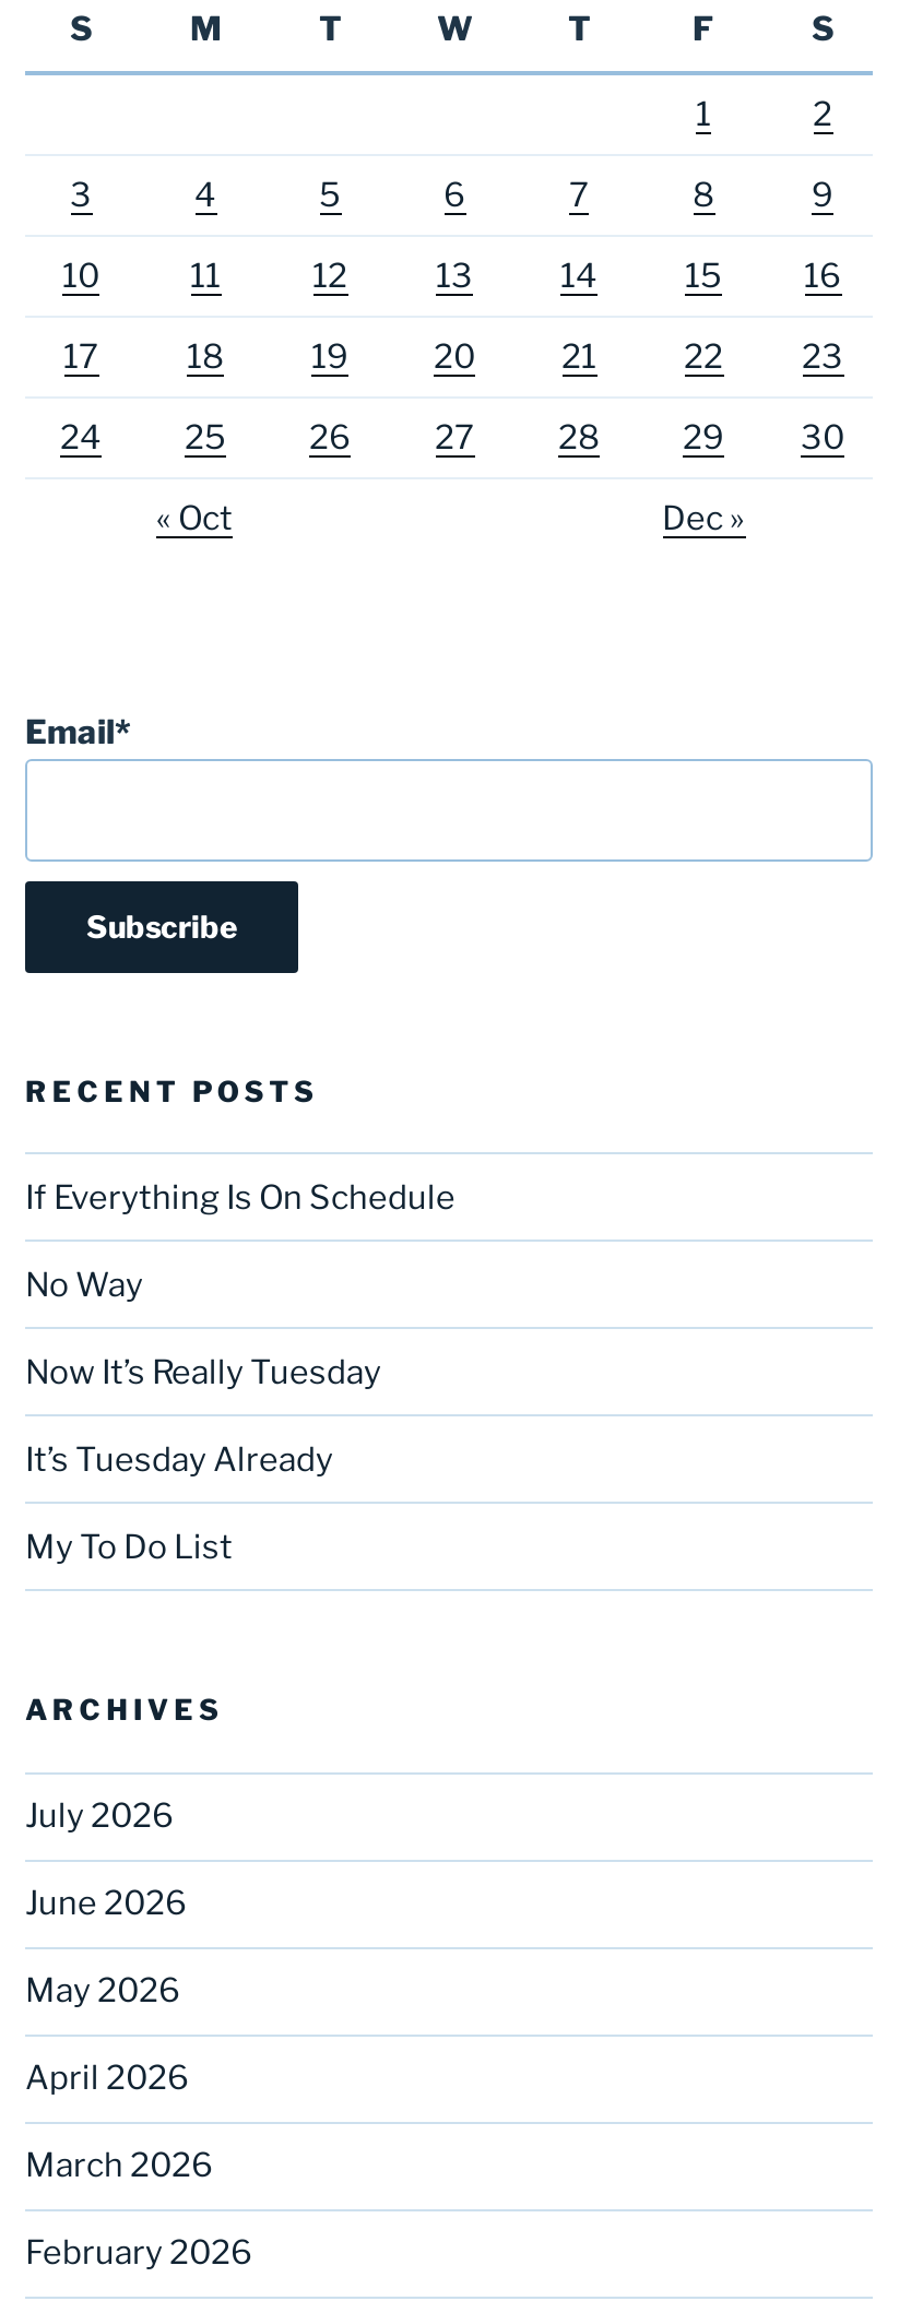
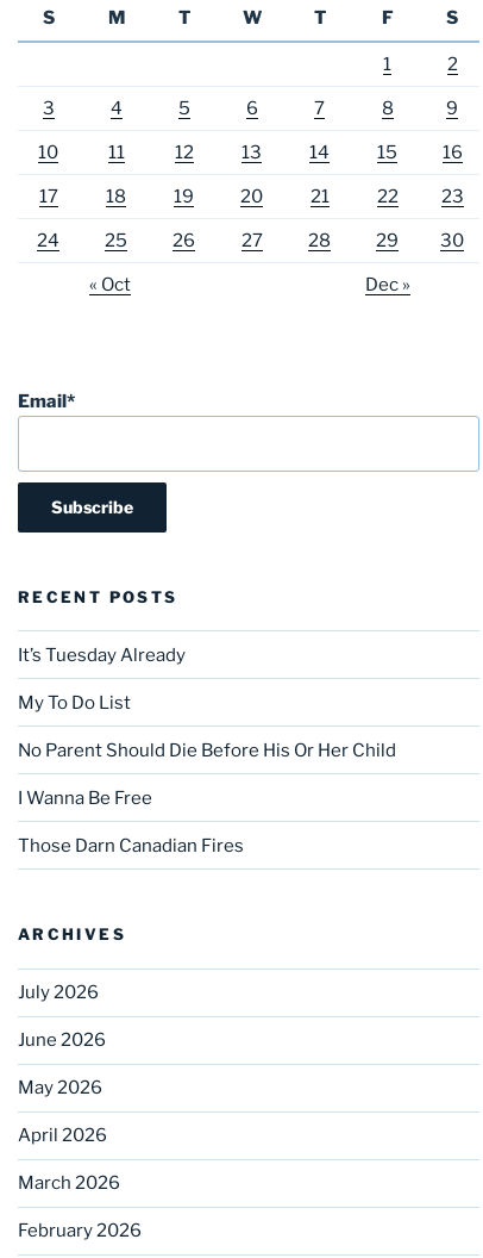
[25,1178,456,1392] If Everything Is On Schedule | No Way | Now It’s Really Tuesday -> none
moved [25,1440,333,1567] -> [18,644,186,713]: It’s Tuesday Already | My To Do List
none -> [18,740,396,856] No Parent Should Die Before His Or Her Child | I Wanna Be Free | Those Darn Canadian Fires

